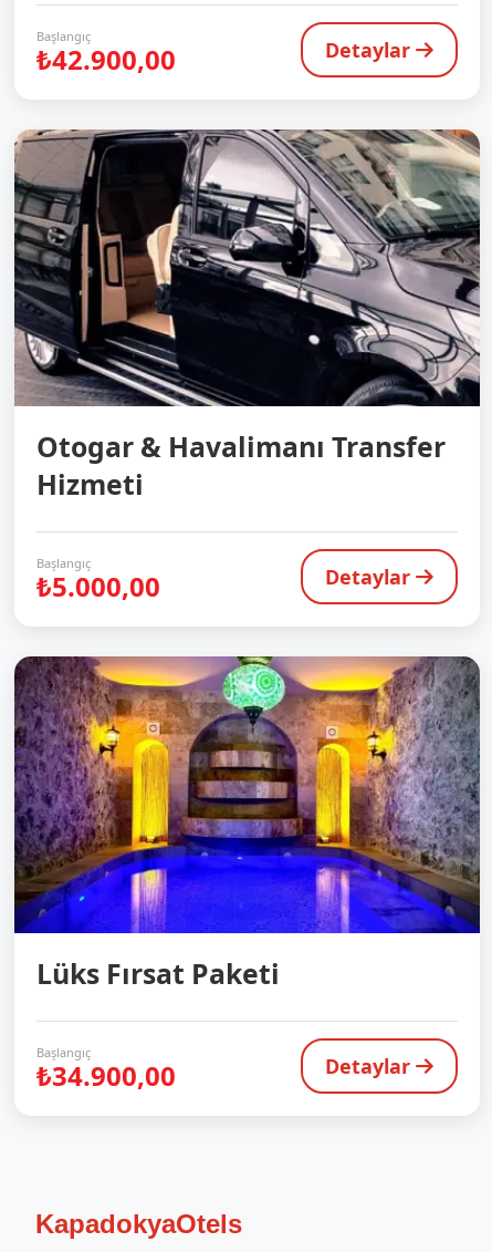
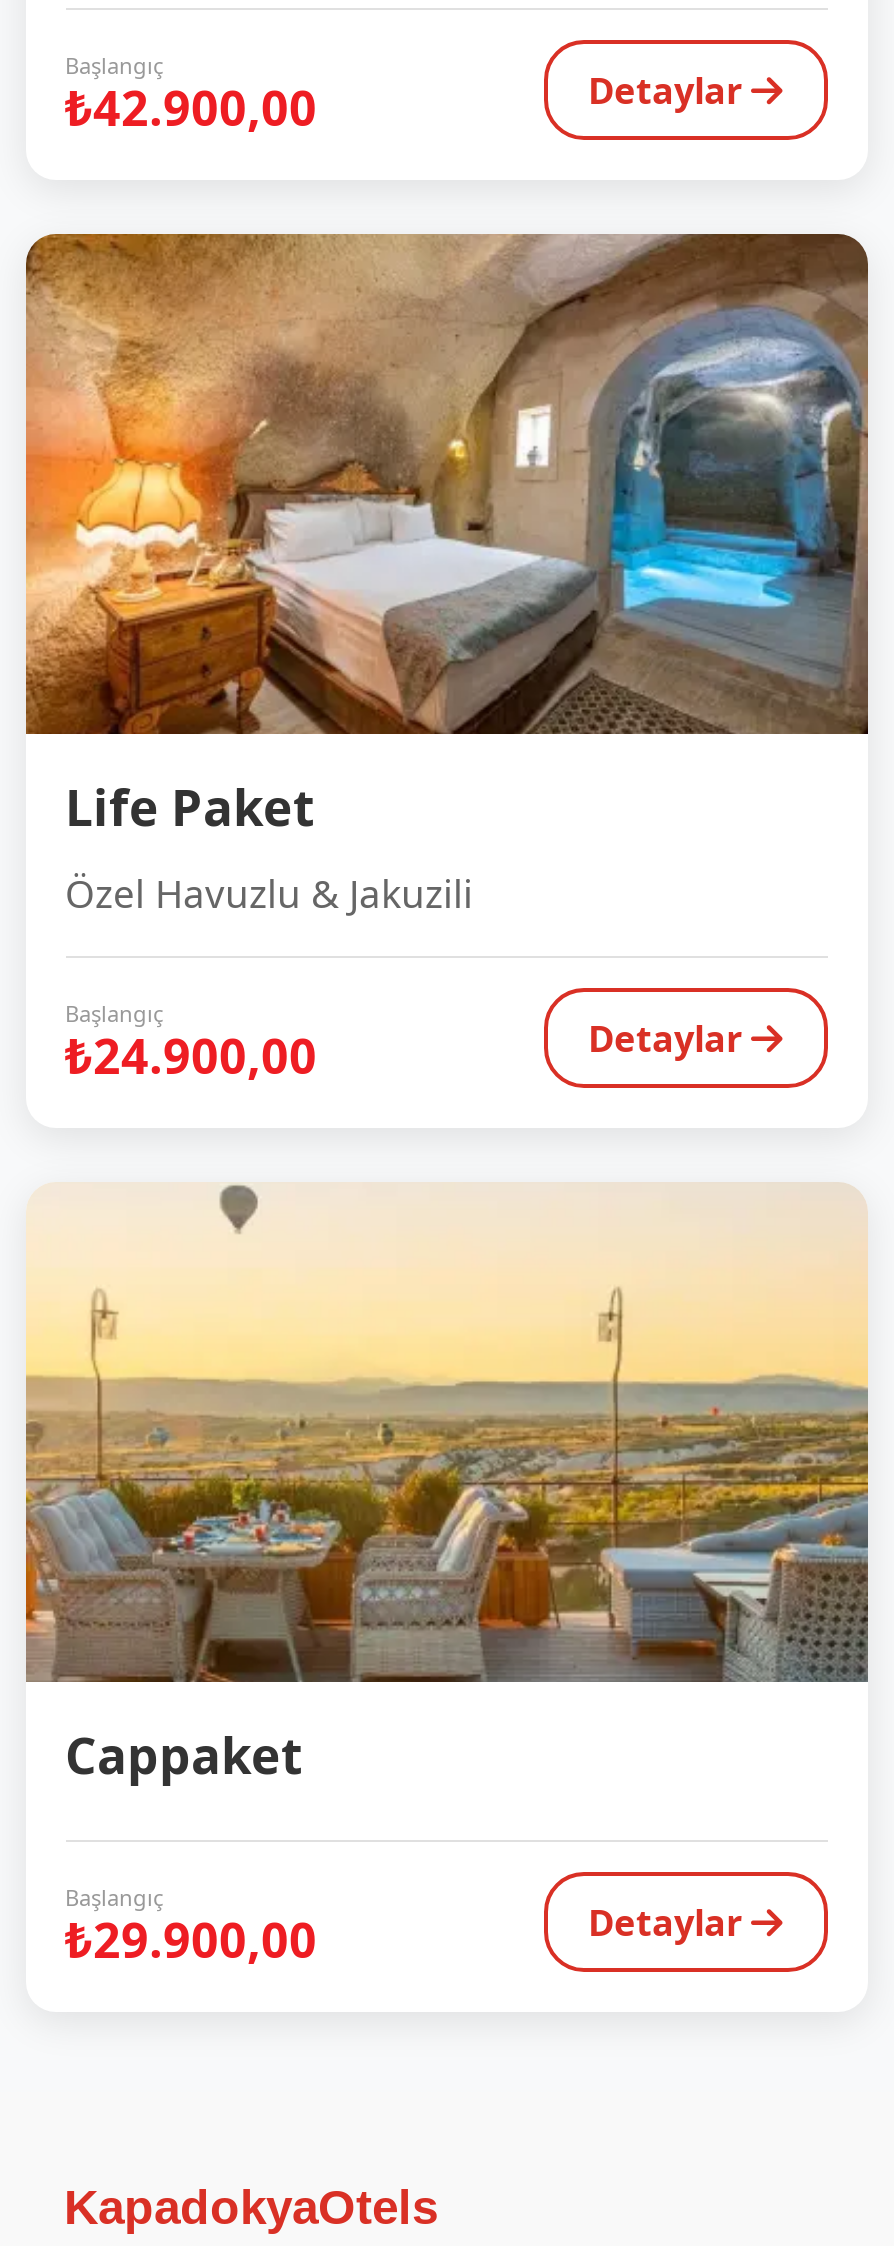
[13,128,481,502] [image] | Otogar & Havalimanı Transfer | Hizmeti -> [24,232,870,920] [image] | Life Paket | Özel Havuzlu & Jakuzili
[36,568,160,604] ₺5.000,00 -> [65,1022,317,1088] ₺24.900,00
[13,655,481,992] [image] | Lüks Fırsat Paketi -> [24,1182,870,1788] [image] | Cappaket
[36,1057,175,1093] ₺34.900,00 -> [65,1906,317,1972] ₺29.900,00

